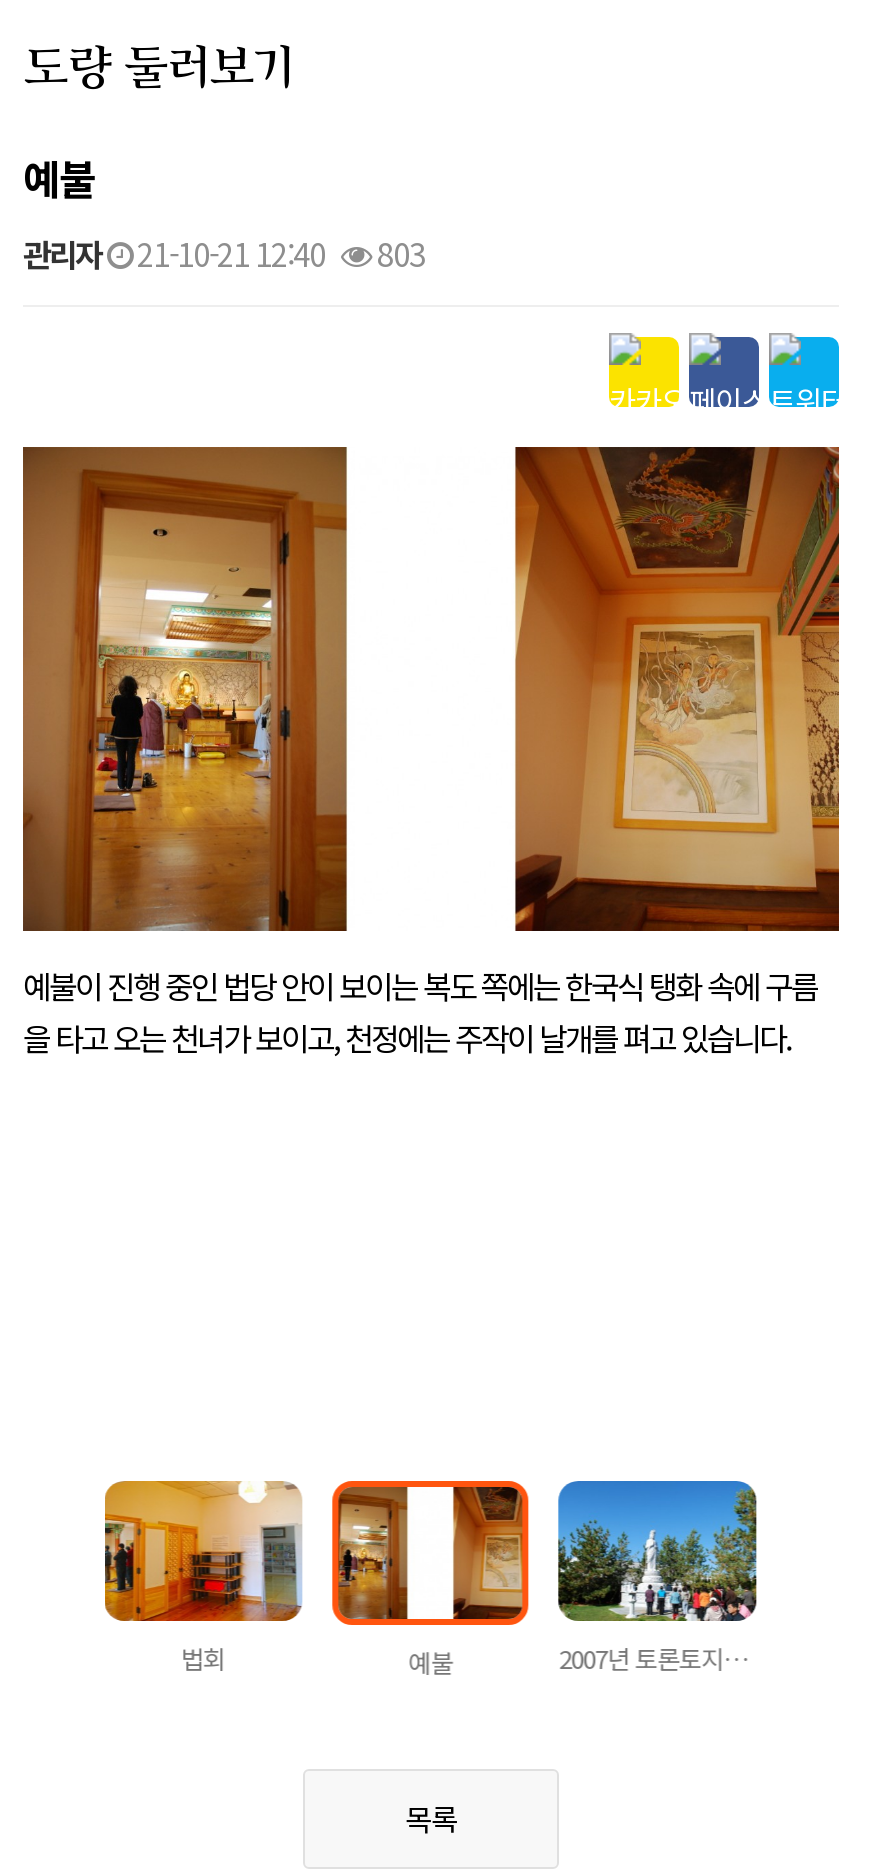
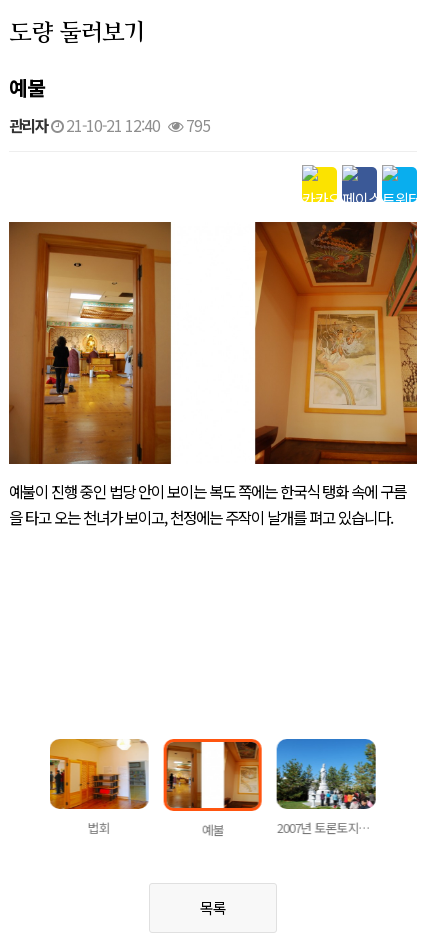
[23,231,425,277] 관리자 21-10-21 12:40 803 -> [9,114,210,137] 관리자 21-10-21 12:40 795

